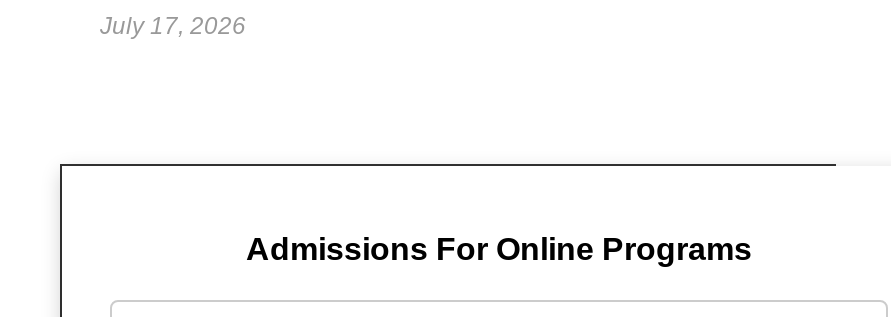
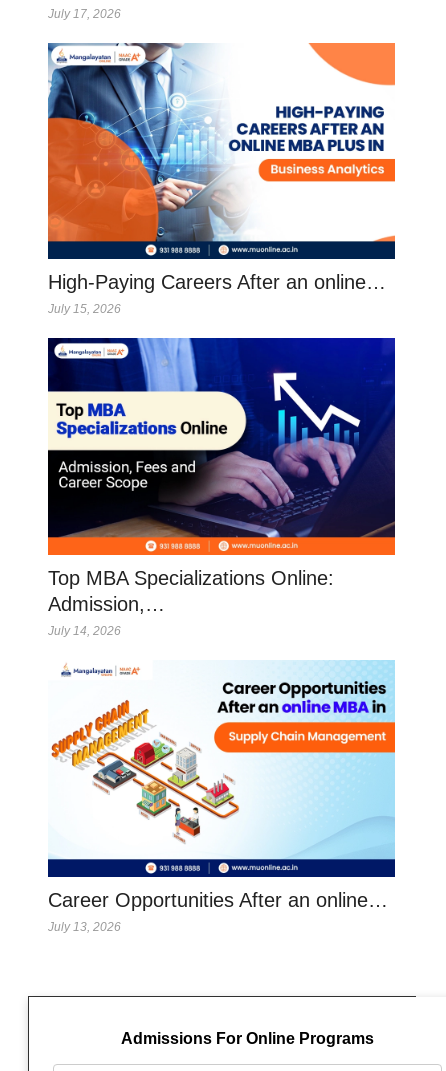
none -> [47,42,396,316] [image] | High-Paying Careers After an online… | July 15, 2026
none -> [47,337,396,638] [image] | Top MBA Specializations Online: | Admission,… | July 14, 2026
none -> [47,660,396,934] [image] | Career Opportunities After an online… | July 13, 2026

